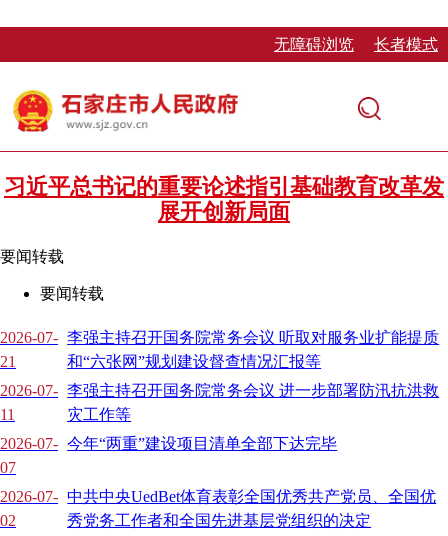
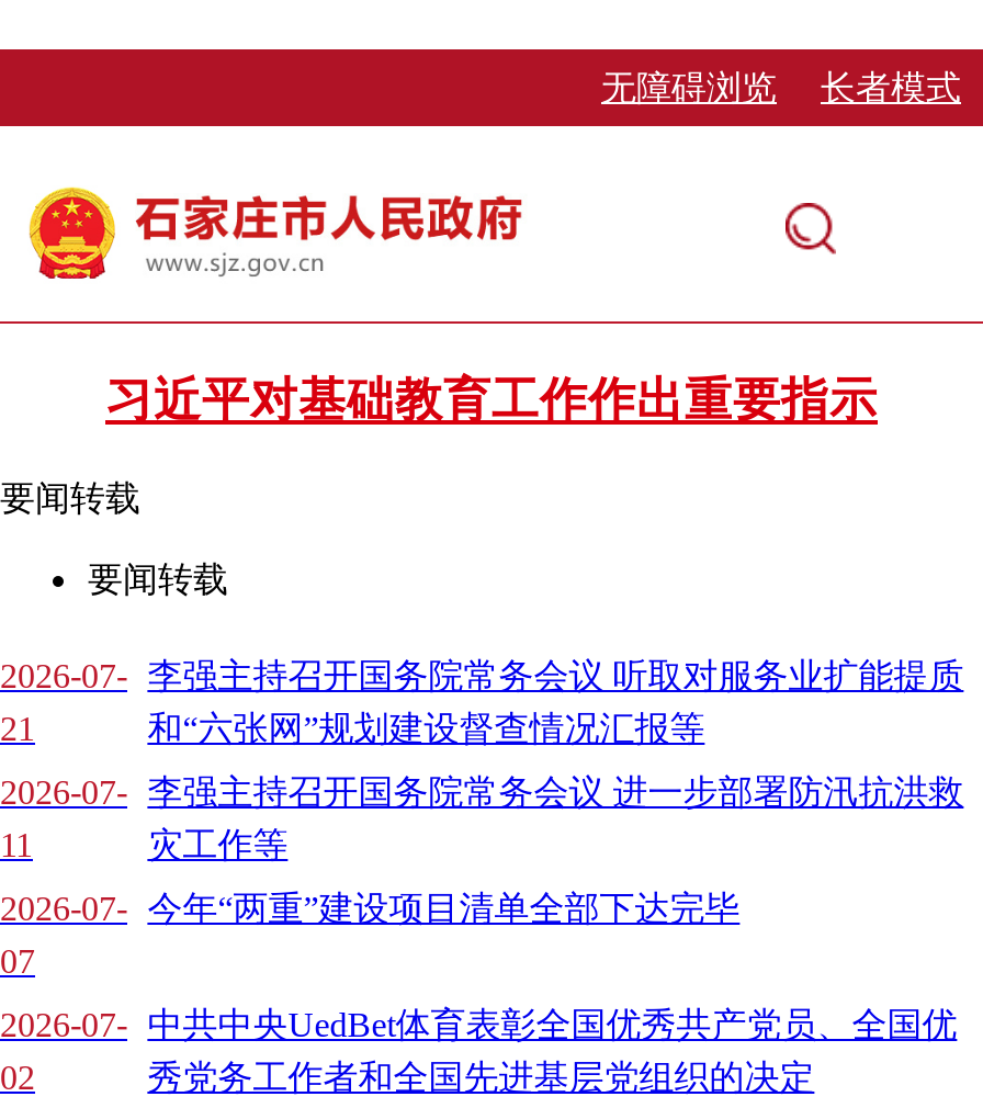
[4,175,444,224] 习近平总书记的重要论述指引基础教育改革发 | 展开创新局面 -> [105,374,878,427] 习近平对基础教育工作作出重要指示

